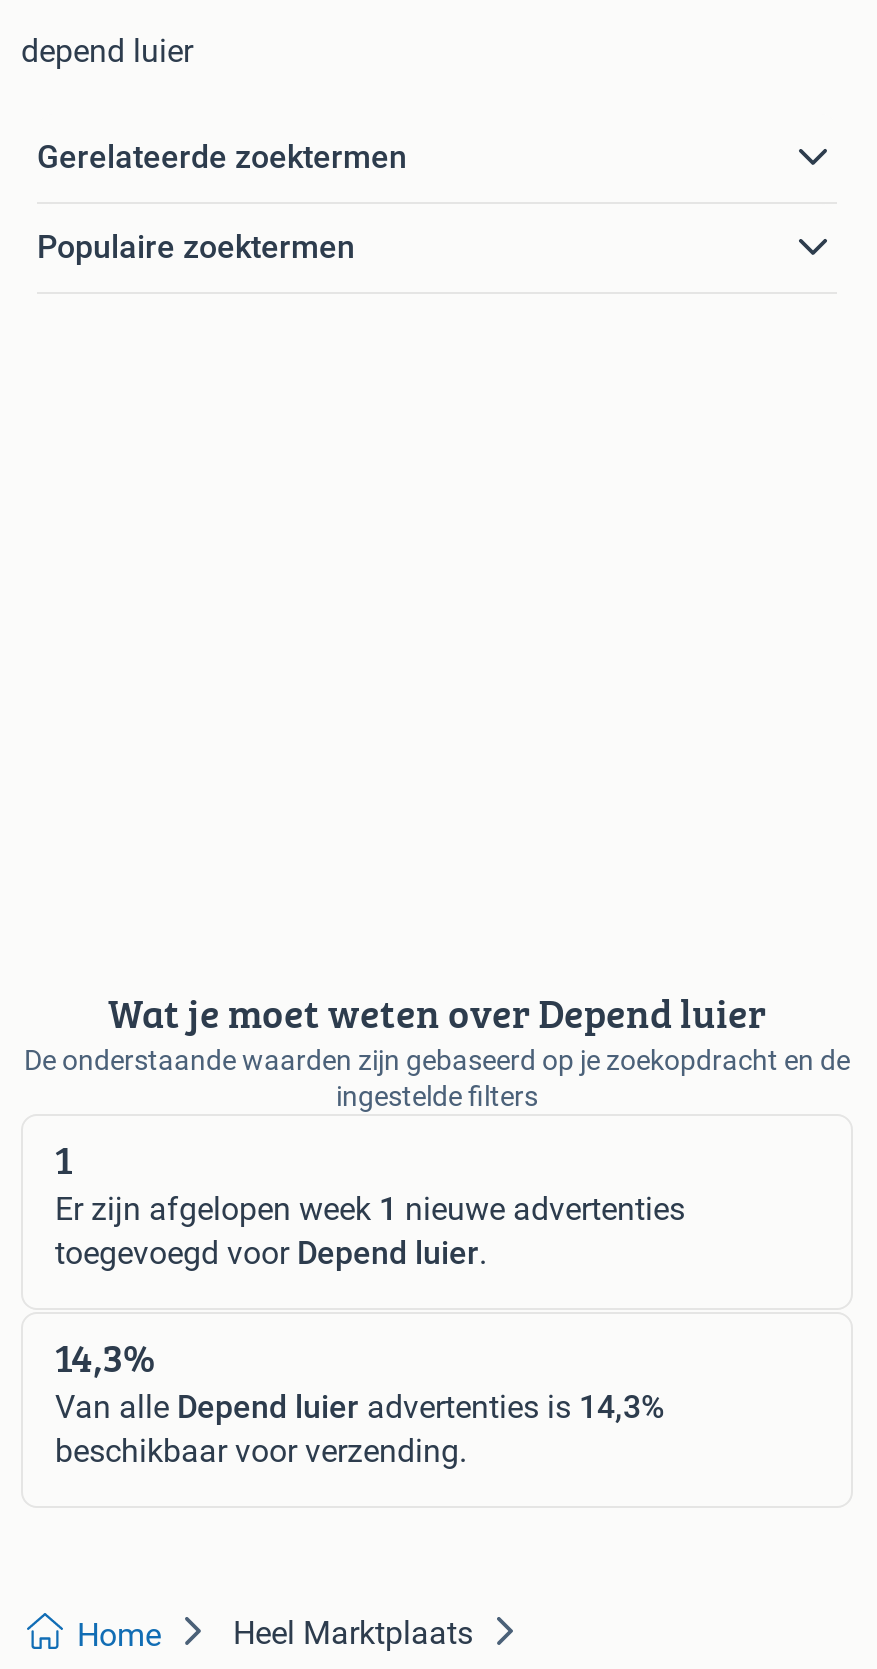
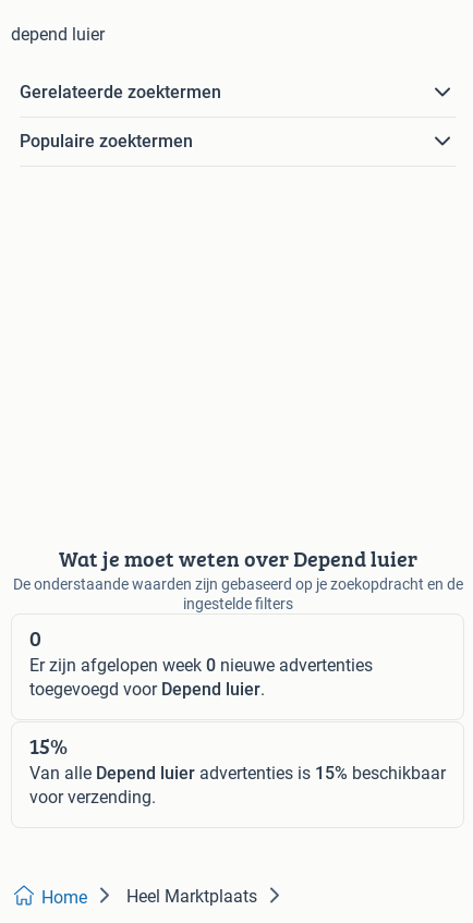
[55,1131,73,1189] 1 -> [29,623,41,654] 0
[55,1191,685,1229] Er zijn afgelopen week 1 nieuwe advertenties -> [29,655,373,676] Er zijn afgelopen week 0 nieuwe advertenties
[55,1329,665,1471] 14,3% | Van alle Depend luier advertenties is 14,3% | beschikbaar voor verzending. -> [29,731,446,808] 15% | Van alle Depend luier advertenties is 15% beschikbaar | voor verzending.

